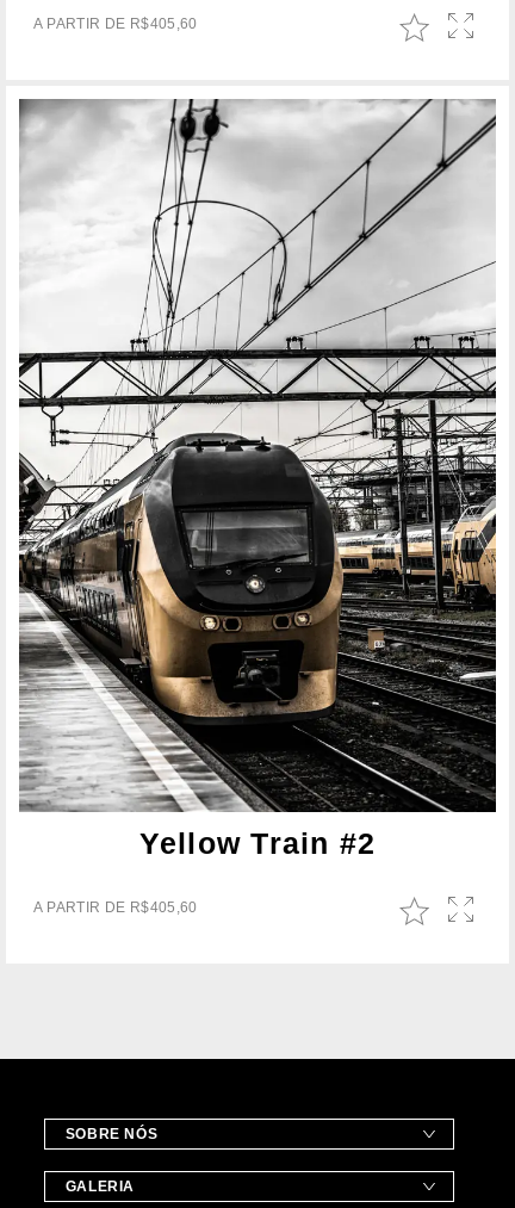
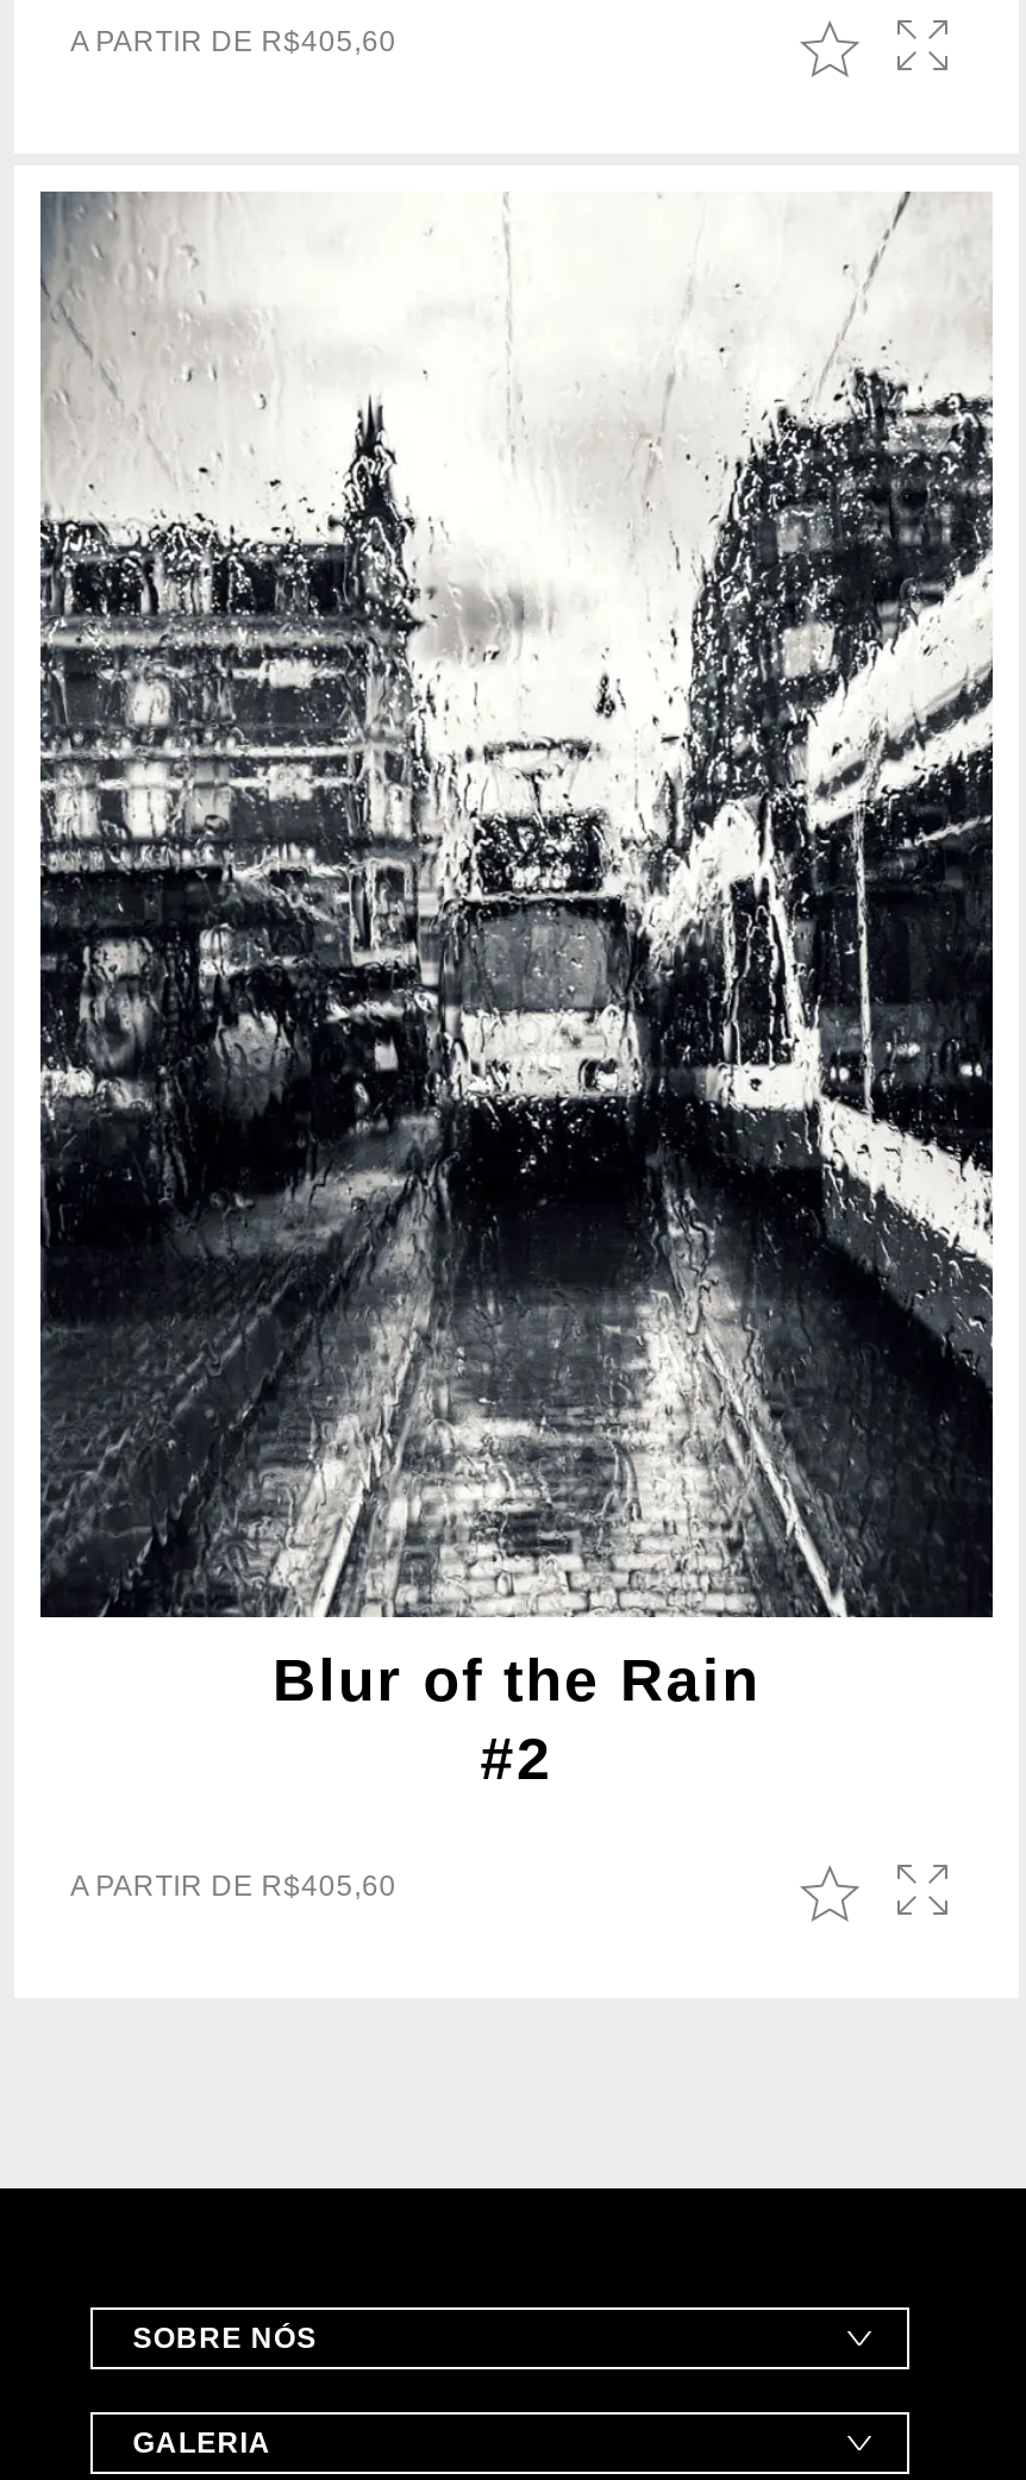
[19,98,497,860] [image] | Yellow Train #2 -> [38,190,995,1791] [image] | Blur of the Rain | #2

